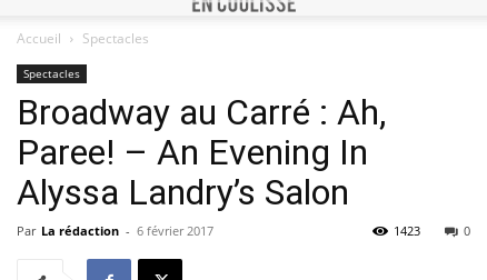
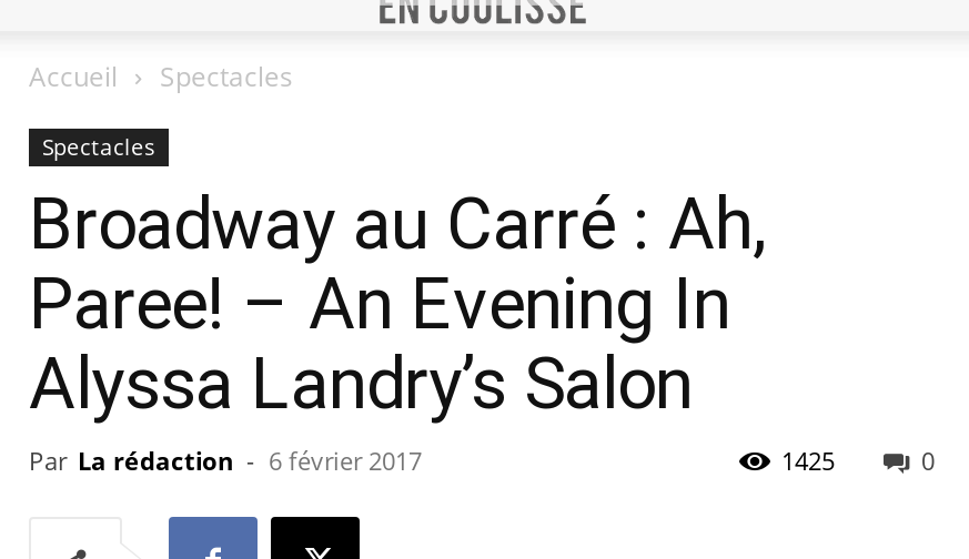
[394,222,420,239] 1423 -> [781,444,835,477] 1425

